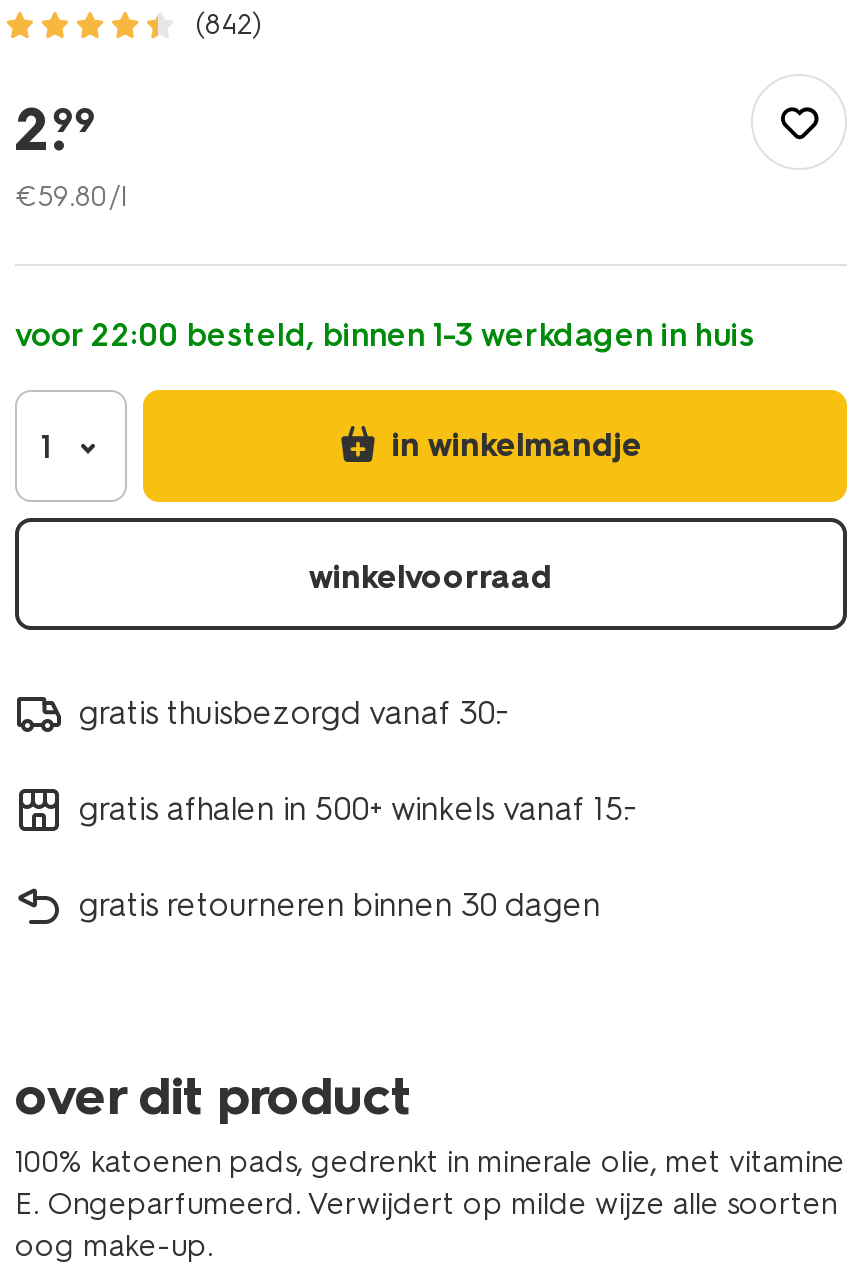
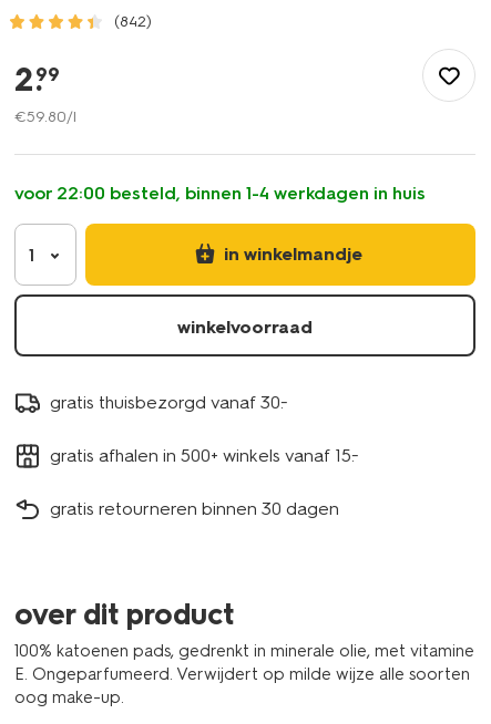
[15,316,755,354] voor 22:00 besteld, binnen 1-3 werkdagen in huis -> [14,183,426,204] voor 22:00 besteld, binnen 1-4 werkdagen in huis

